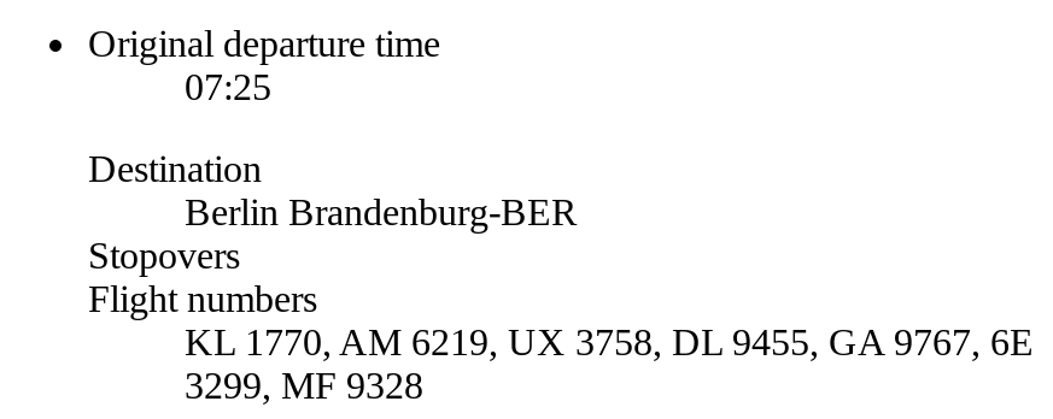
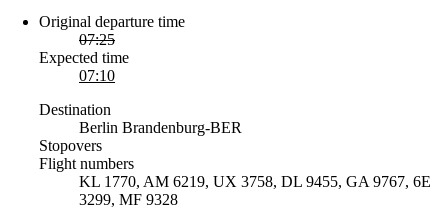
none -> [39,48,129,83] Expected time | 07:10

